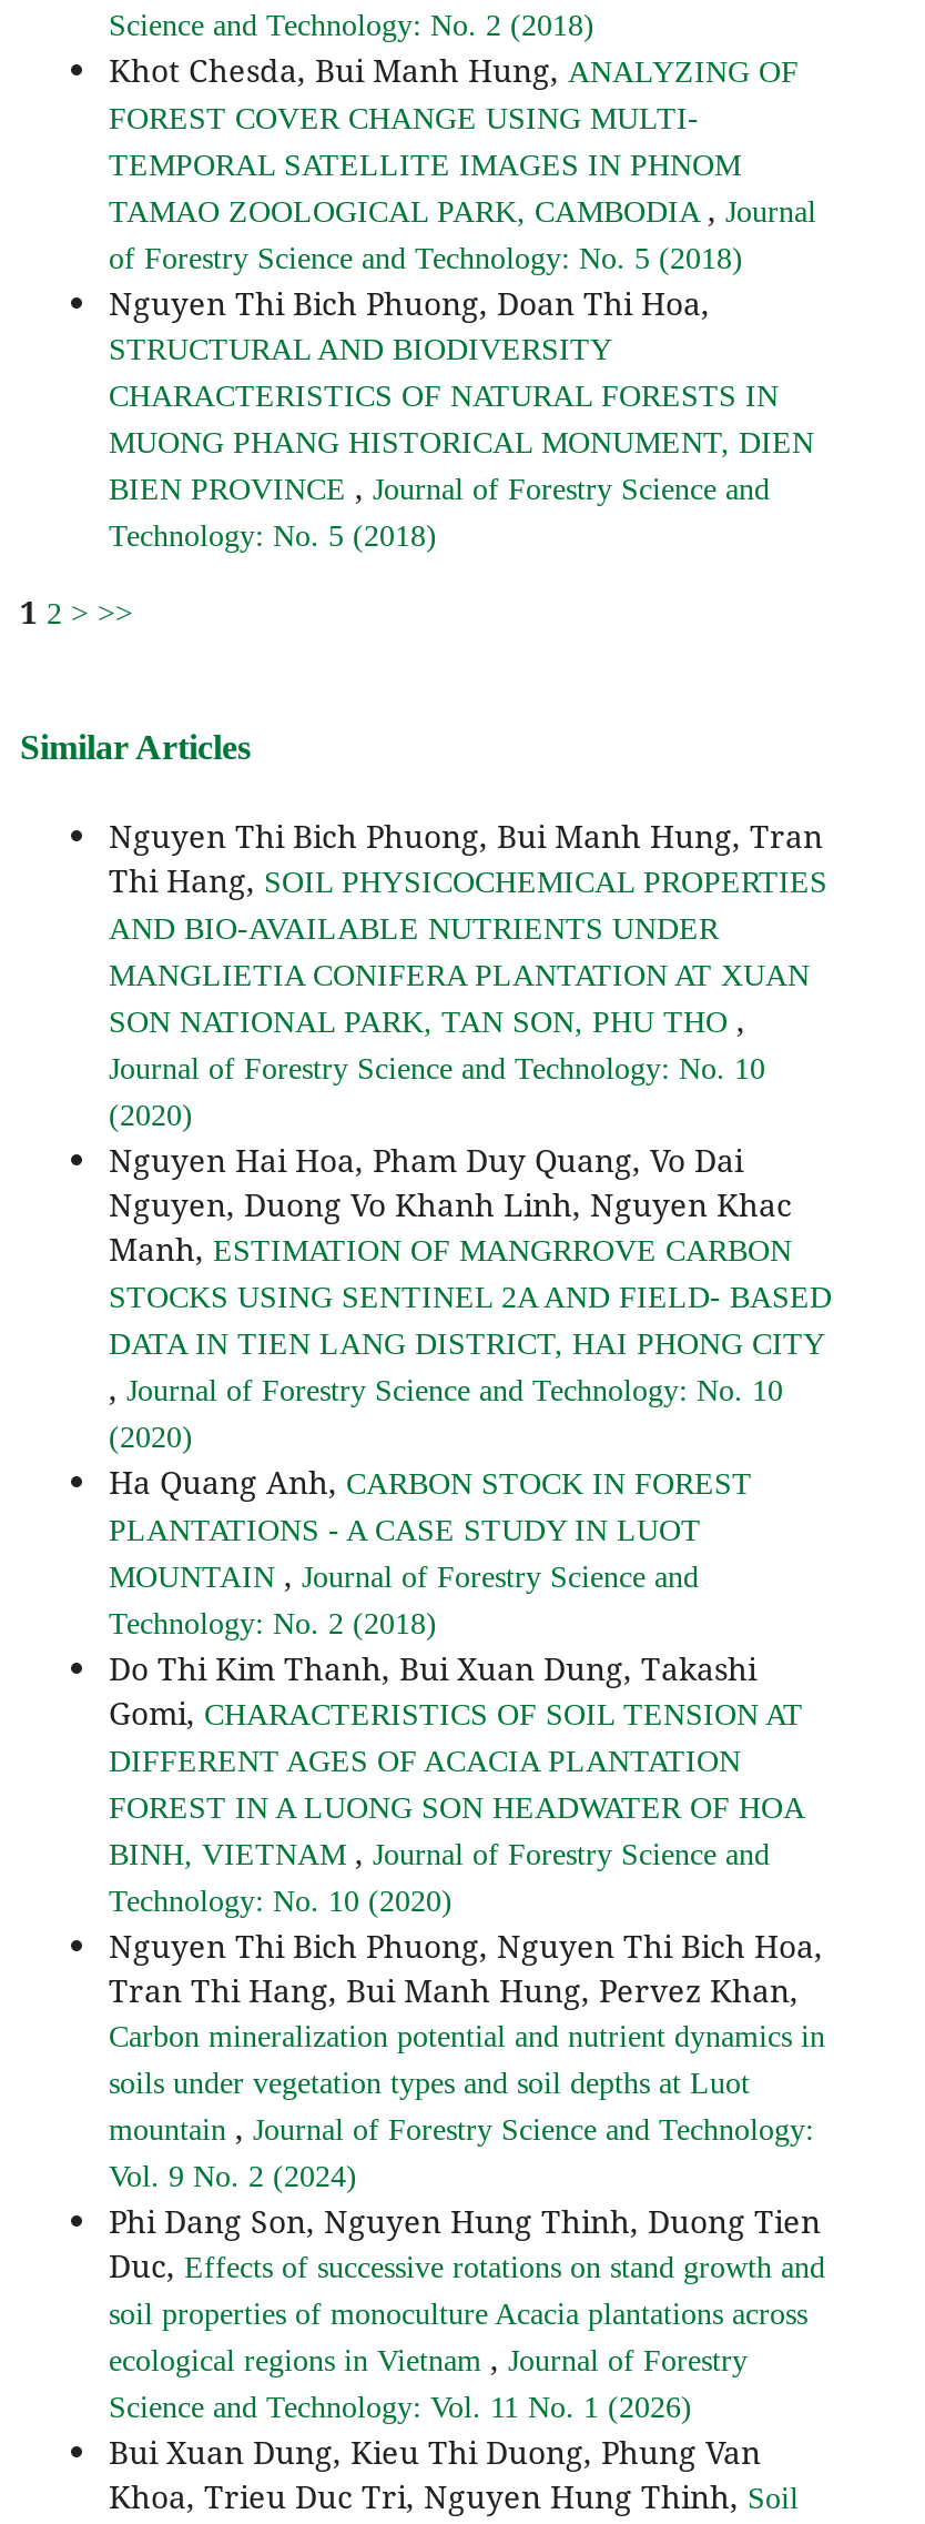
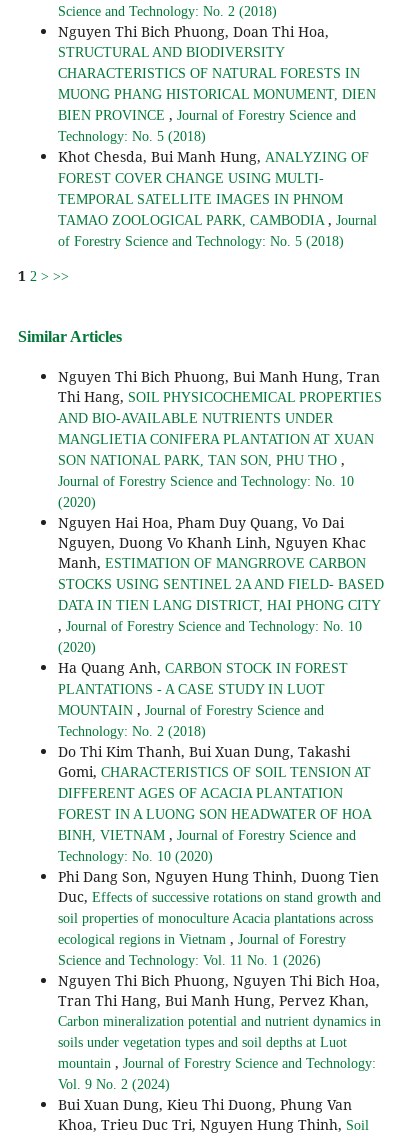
moved [109,48,816,275] -> [58,147,377,249]: Khot Chesda, Bui Manh Hung, ANALYZING OF | FOREST COVER CHANGE USING MULTI- | TEMPORAL SATELLITE IMAGES IN PHNOM | TAMAO ZOOLOGICAL PARK, CAMBODIA, Journal | of Forestry Science and Technology: No. 5 (2018)
moved [109,281,814,552] -> [58,22,376,144]: Nguyen Thi Bich Phuong, Doan Thi Hoa, | STRUCTURAL AND BIODIVERSITY | CHARACTERISTICS OF NATURAL FORESTS IN | MUONG PHANG HISTORICAL MONUMENT, DIEN | BIEN PROVINCE, Journal of Forestry Science and | Technology: No. 5 (2018)
moved [109,1924,825,2193] -> [58,971,381,1092]: Nguyen Thi Bich Phuong, Nguyen Thi Bich Hoa, | Tran Thi Hang, Bui Manh Hung, Pervez Khan, | Carbon mineralization potential and nutrient dynamics in | soils under vegetation types and soil depths at Luot | mountain, Journal of Forestry Science and Technology: | Vol. 9 No. 2 (2024)
moved [109,2199,825,2424] -> [58,867,381,968]: Phi Dang Son, Nguyen Hung Thinh, Duong Tien | Duc, Effects of successive rotations on stand growth and | soil properties of monoculture Acacia plantations across | ecological regions in Vietnam, Journal of Forestry | Science and Technology: Vol. 11 No. 1 (2026)

